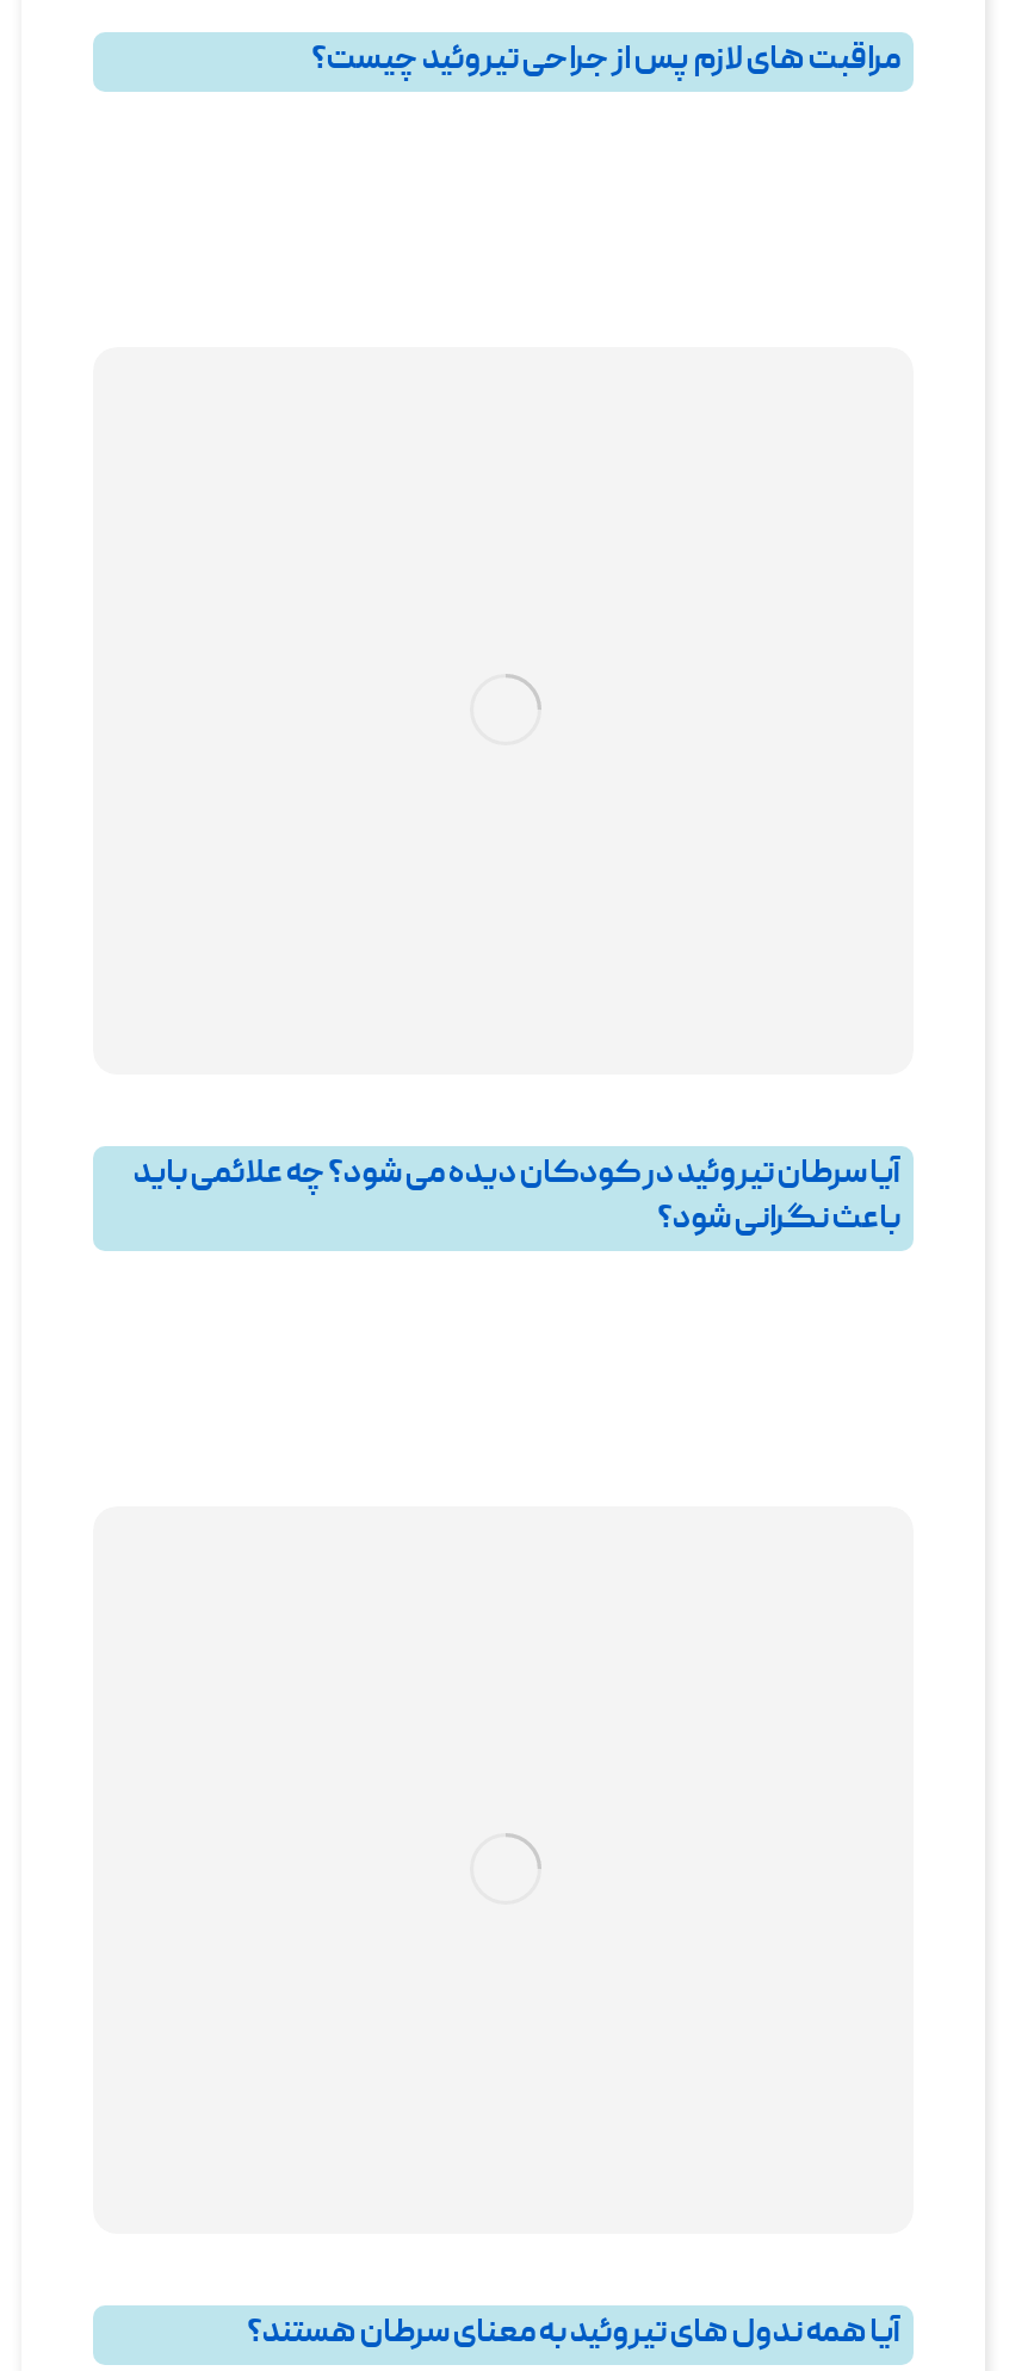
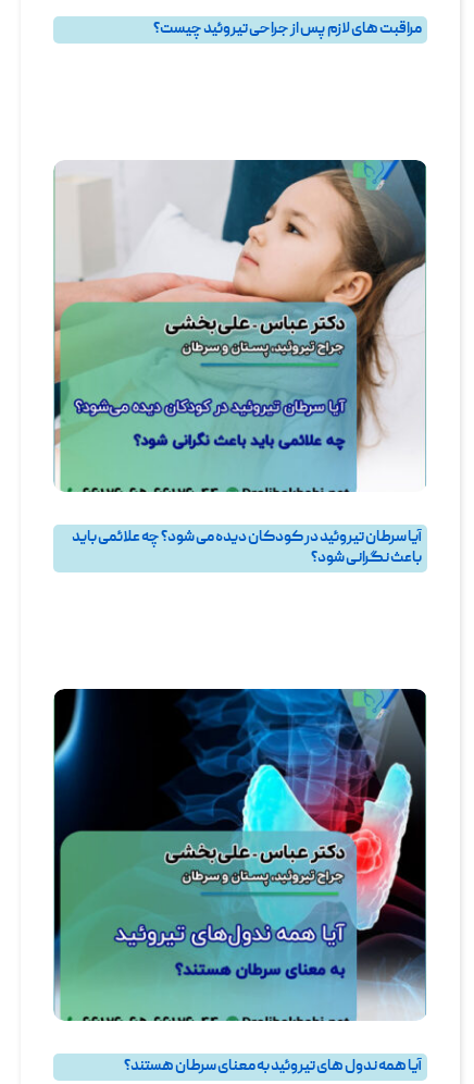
none -> [52,159,427,493] [image]
none -> [52,688,427,1022] [image]

